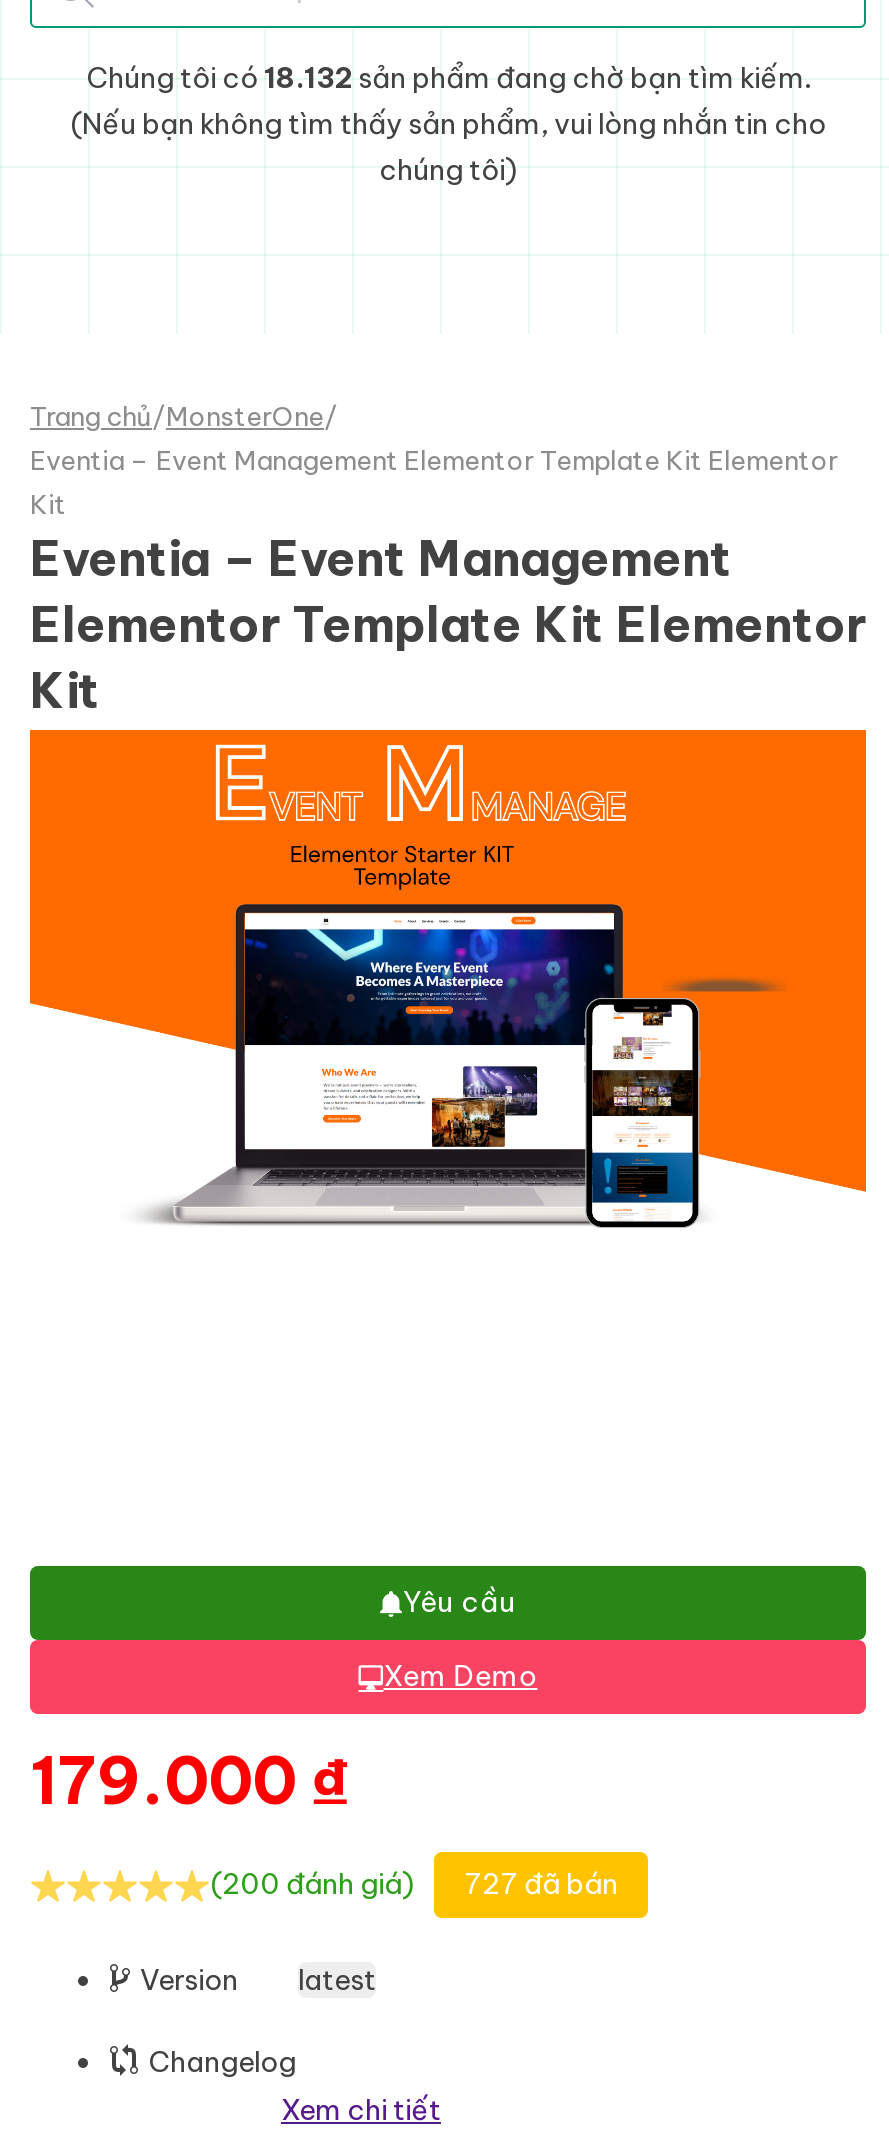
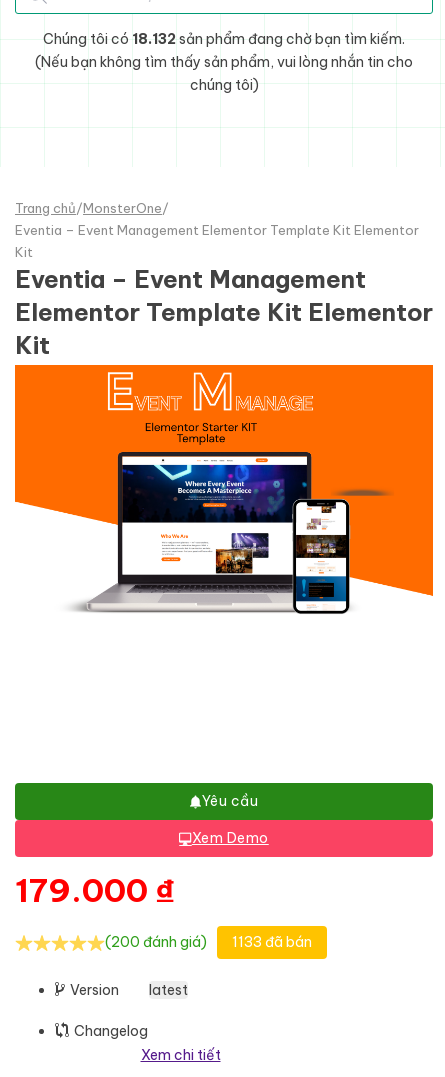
[210,1866,618,1902] (200 đánh giá) 727 đã bán -> [105,933,312,951] (200 đánh giá) 1133 đã bán

